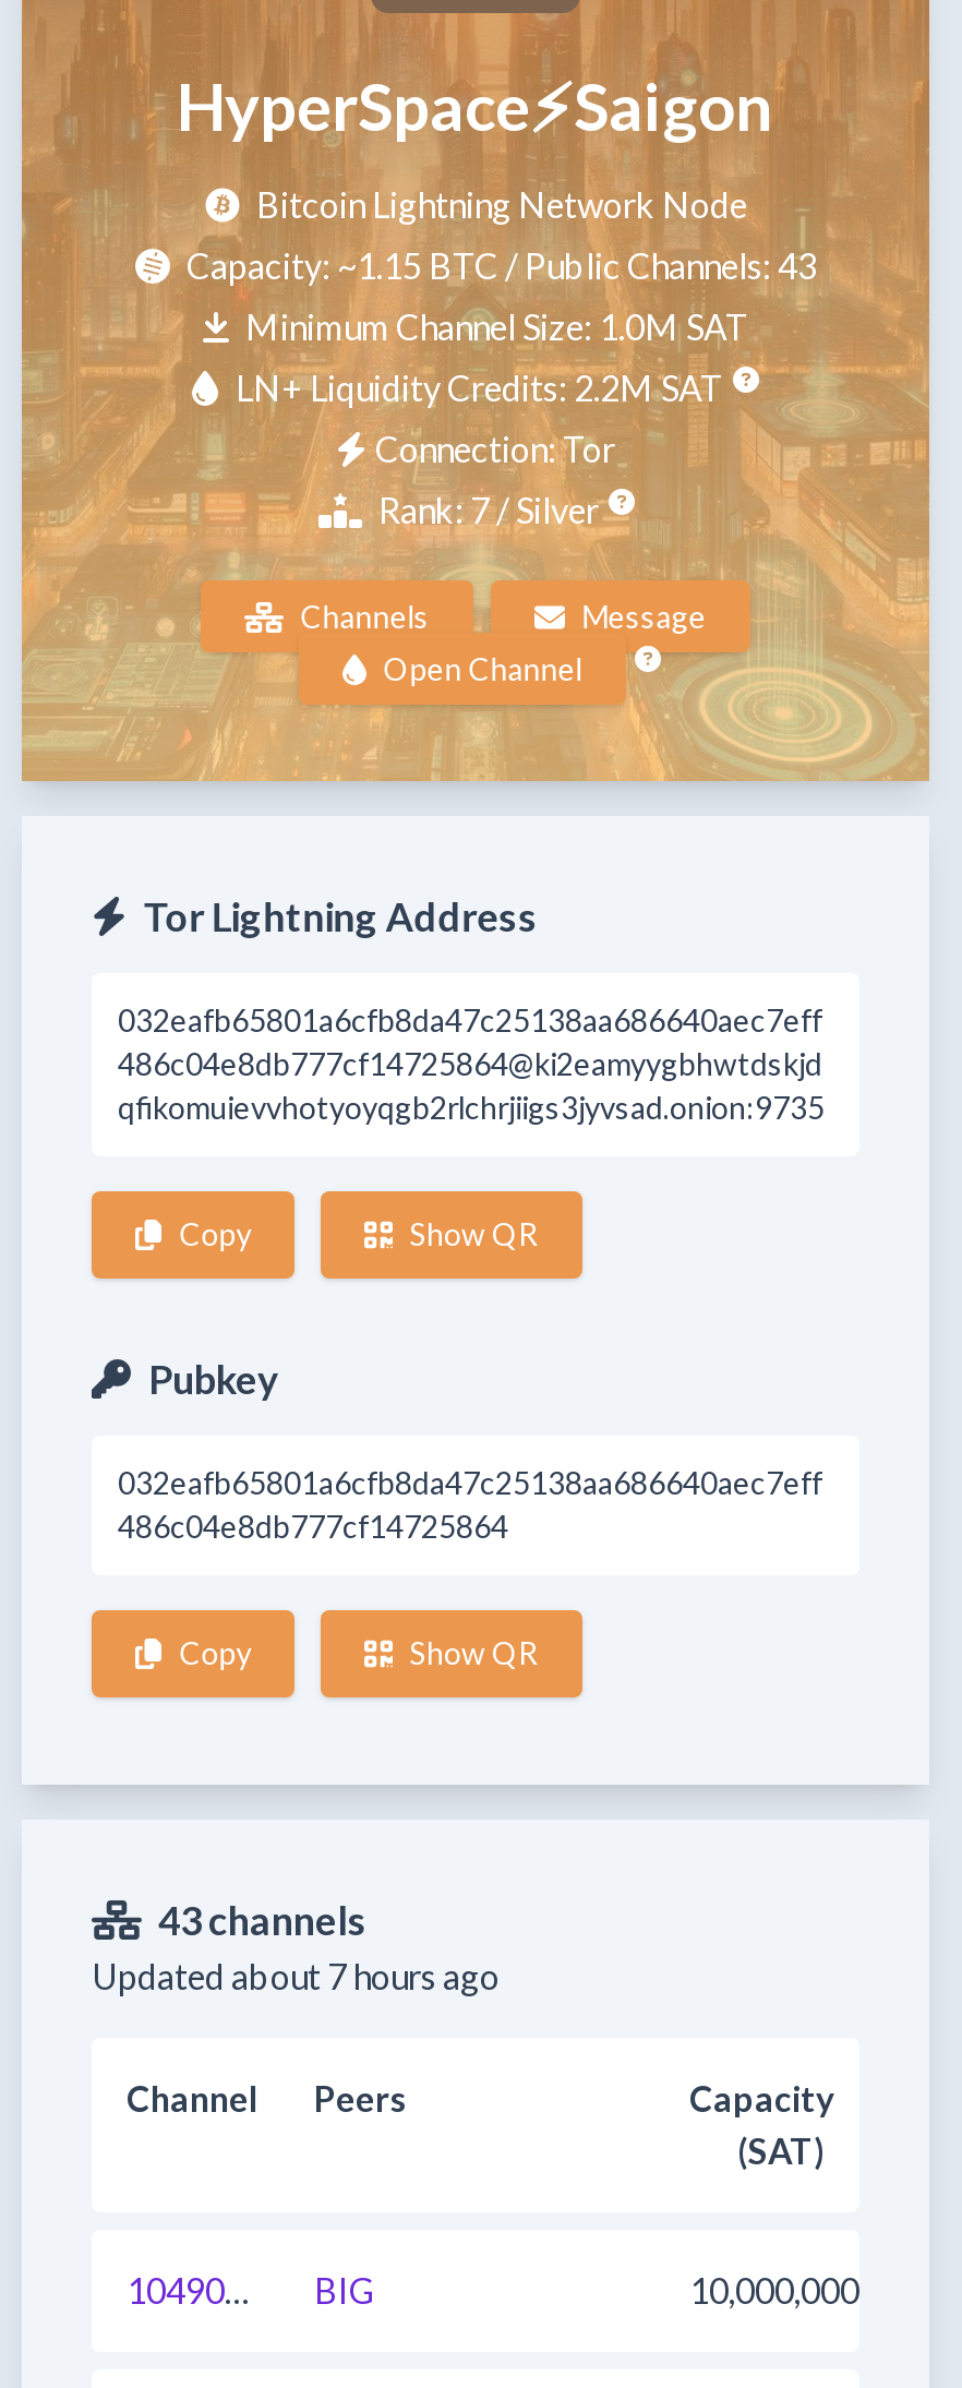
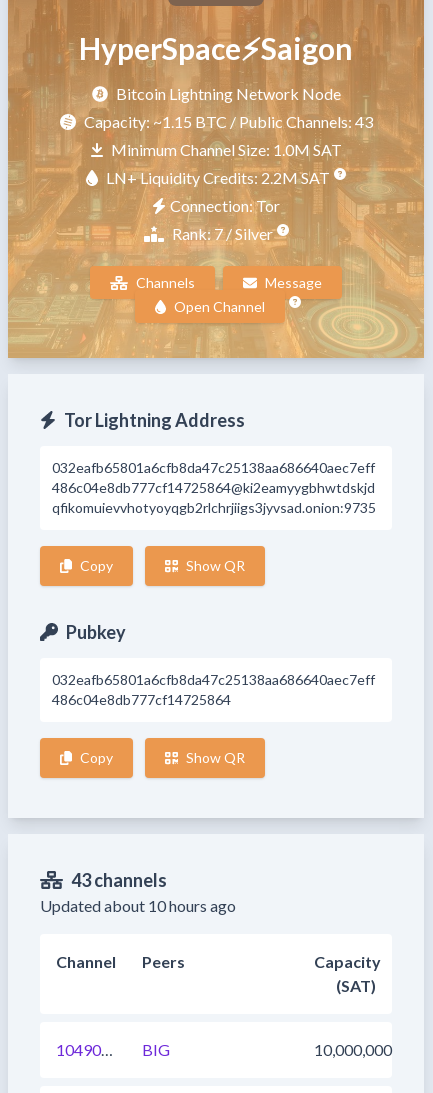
[92,1955,500,1996] Updated about 7 hours ago -> [40,896,236,915] Updated about 10 hours ago

